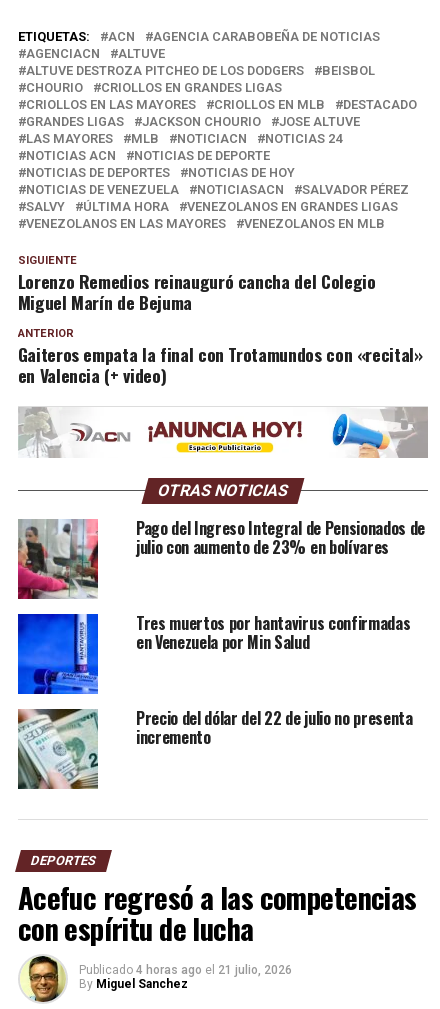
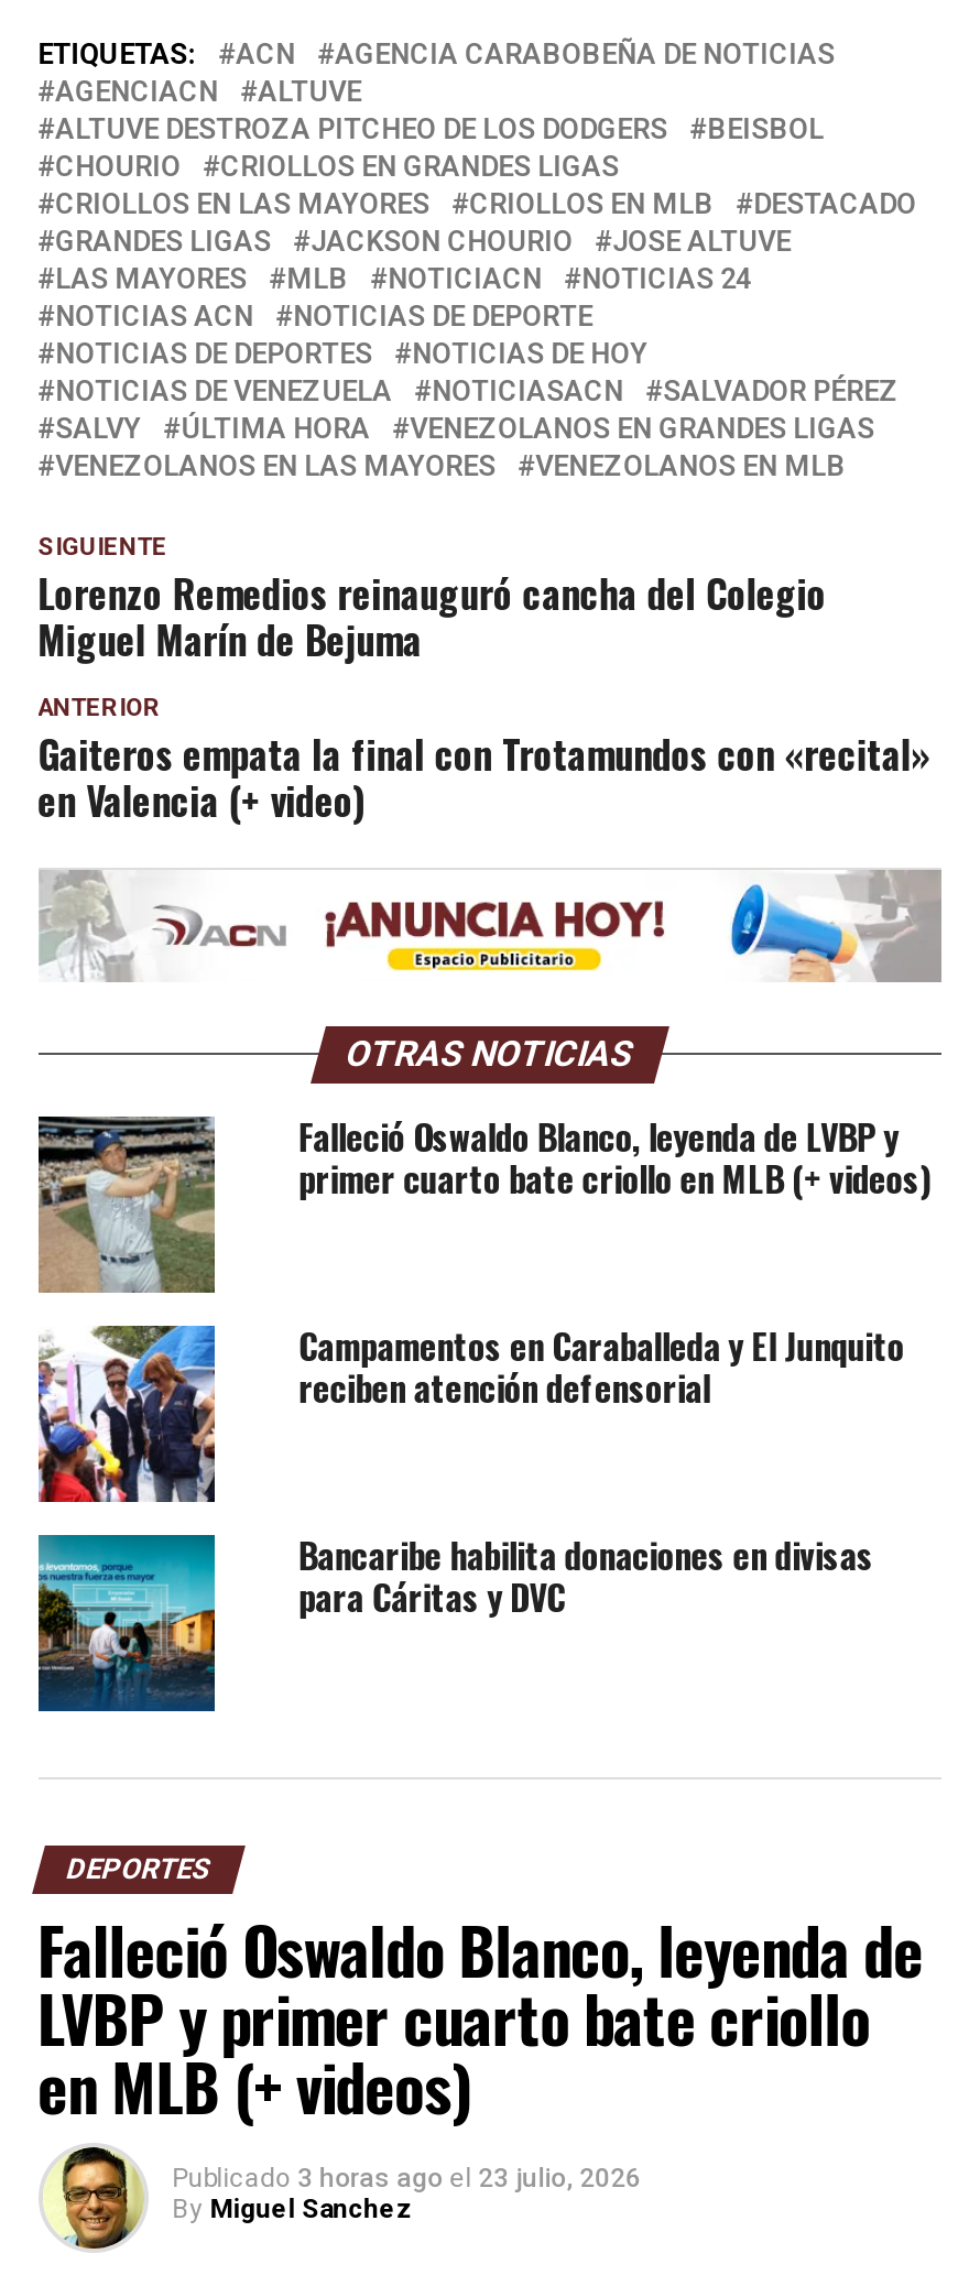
[17,516,425,600] [image] | Pago del Ingreso Integral de Pensionados de | julio con aumento de 23% en bolívares -> [36,1109,930,1295] [image] | Falleció Oswaldo Blanco, leyenda de LVBP y | primer cuarto bate criollo en MLB (+ videos)
[17,611,410,695] [image] | Tres muertos por hantavirus confirmadas | en Venezuela por Min Salud -> [36,1318,904,1504] [image] | Campamentos en Caraballeda y El Junquito | reciben atención defensorial
[17,706,413,790] [image] | Precio del dólar del 22 de julio no presenta | incremento -> [36,1528,873,1713] [image] | Bancaribe habilita donaciones en divisas | para Cáritas y DVC
[18,876,417,977] Acefuc regresó a las competencias | con espíritu de lucha | Publicado 4 horas ago el 21 julio, 2026 -> [38,1902,923,2193] Falleció Oswaldo Blanco, leyenda de | LVBP y primer cuarto bate criollo | en MLB (+ videos) | Publicado 3 horas ago el 23 julio, 2026

